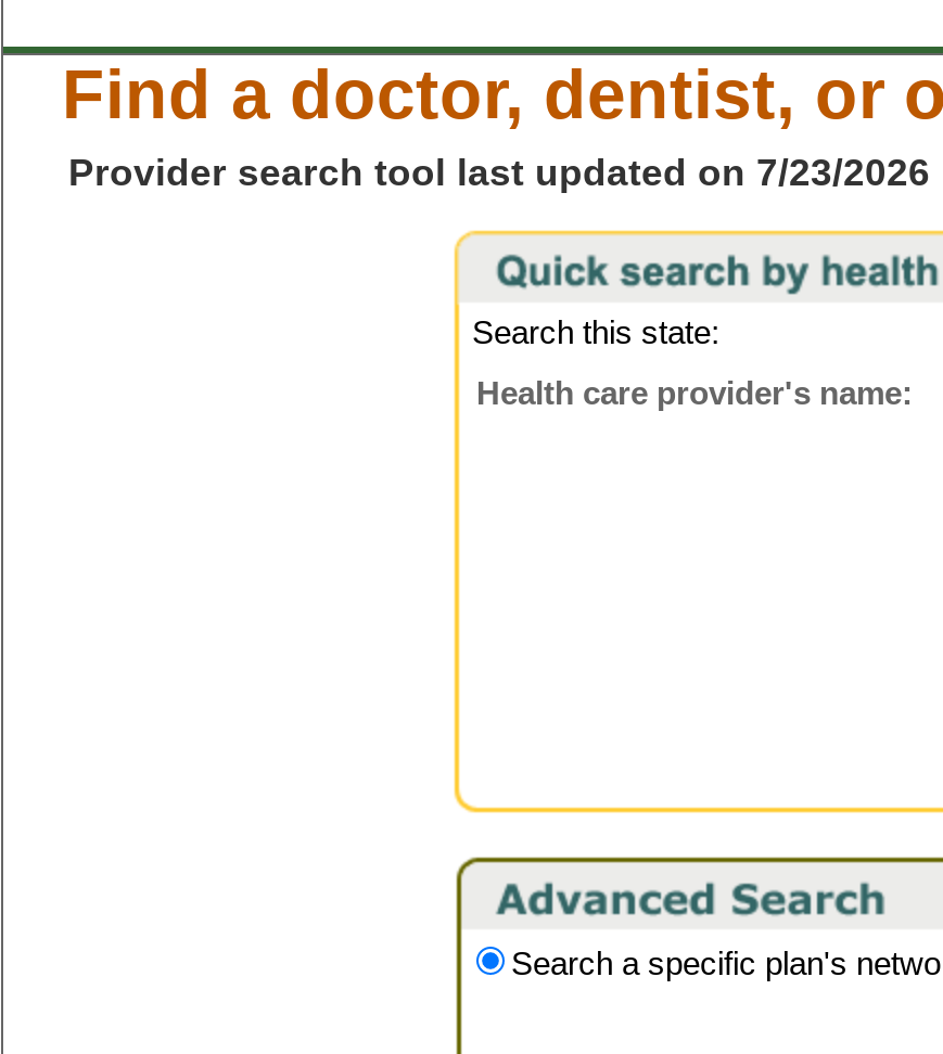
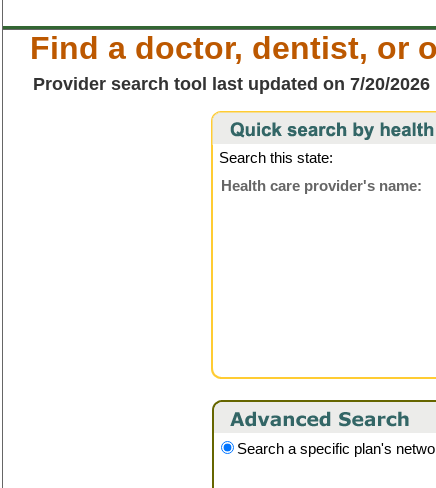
[68,151,930,194] Provider search tool last updated on 7/23/2026 -> [33,74,430,94] Provider search tool last updated on 7/20/2026

